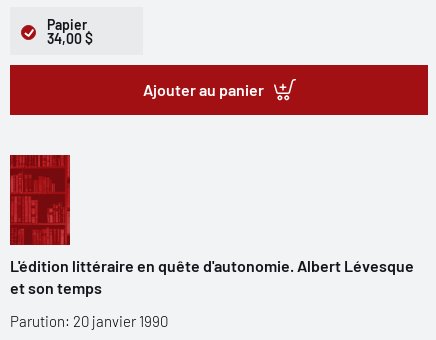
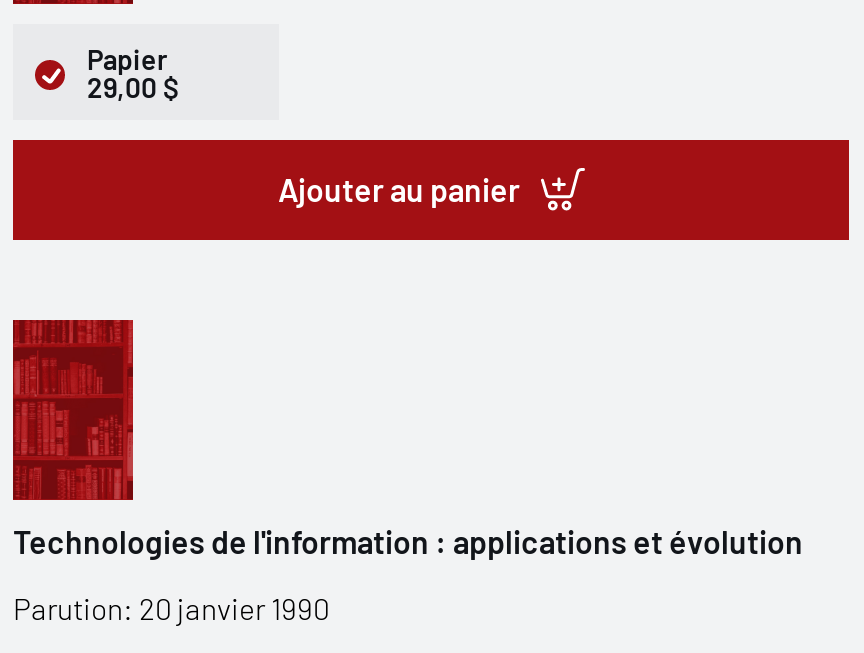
[47,30,93,47] 34,00 $ -> [87,70,179,104] 29,00 $
[10,256,414,297] L'édition littéraire en quête d'autonomie. Albert Lévesque | et son temps -> [13,522,803,560] Technologies de l'information : applications et évolution

